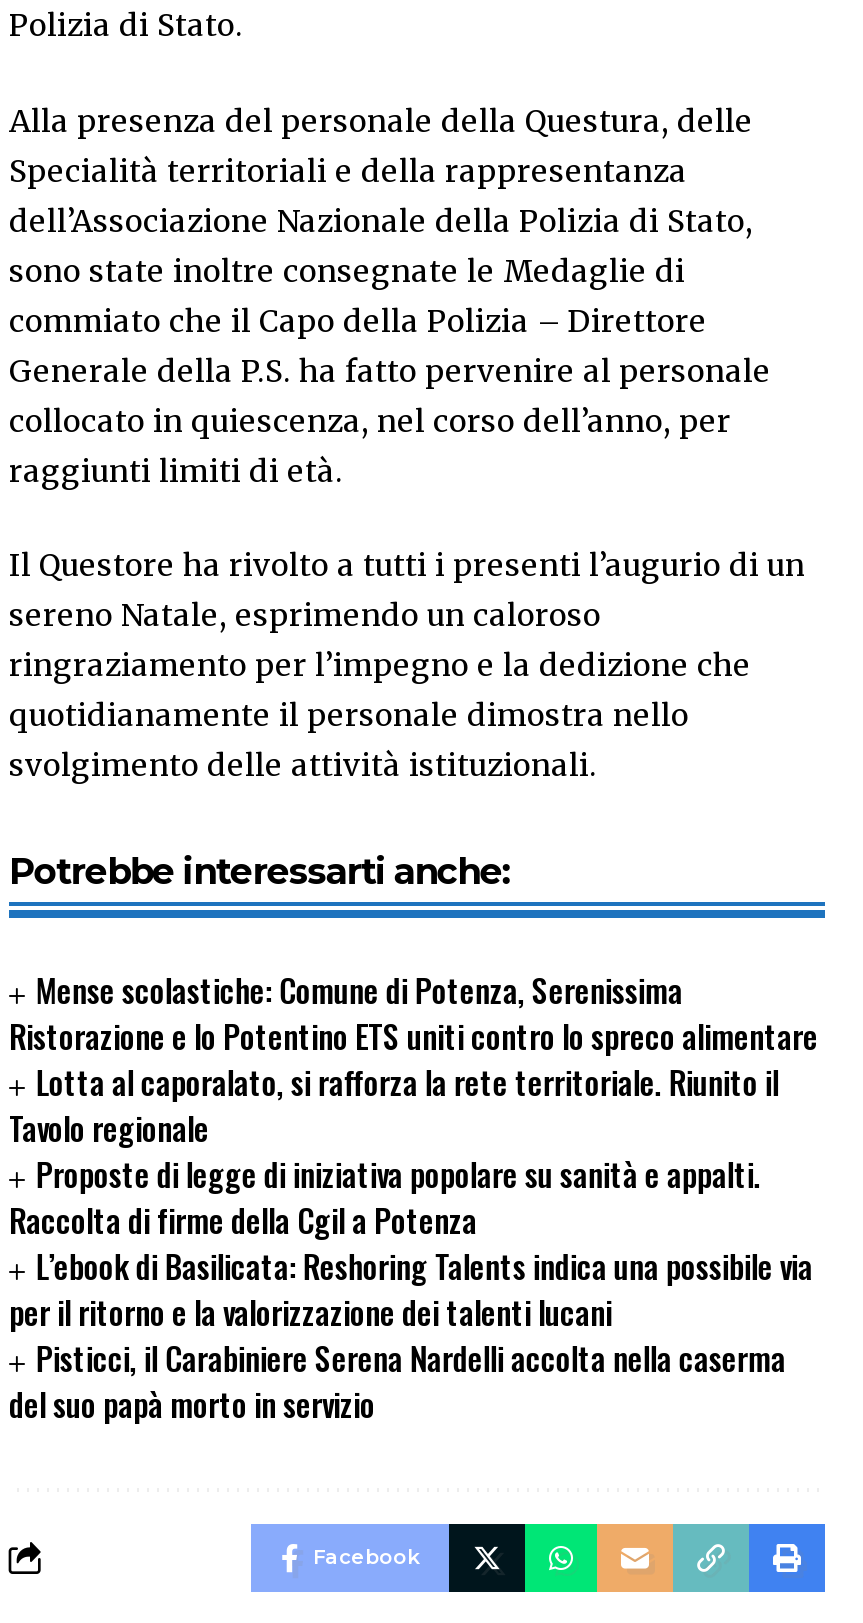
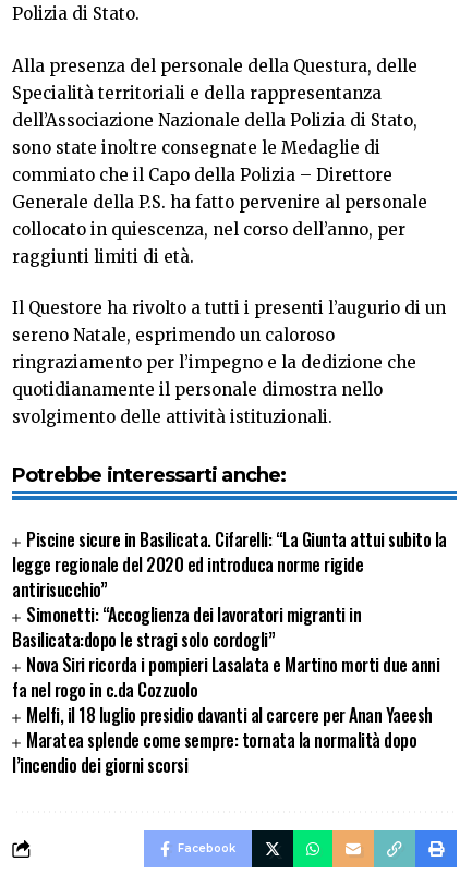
[9,967,818,1429] Mense scolastiche: Comune di Potenza, Serenissima | Ristorazione e Io Potentino ETS uniti contro lo spreco alimentare | Lotta al caporalato, si rafforza la rete territoriale. Riunito il | Tavolo regionale | Proposte di legge di iniziativa popolare su sanità e appalti. | Raccolta di firme della Cgil a Potenza | L’ebook di Basilicata: Reshoring Talents indica una possibile via | per il ritorno e la valorizzazione dei talenti lucani | Pisticci, il Carabiniere Serena Nardelli accolta nella caserma | del suo papà morto in servizio -> [12,527,447,779] Piscine sicure in Basilicata. Cifarelli: “La Giunta attui subito la | legge regionale del 2020 ed introduca norme rigide | antirisucchio” | Simonetti: “Accoglienza dei lavoratori migranti in | Basilicata:dopo le stragi solo cordogli” | Nova Siri ricorda i pompieri Lasalata e Martino morti due anni | fa nel rogo in c.da Cozzuolo | Melfi, il 18 luglio presidio davanti al carcere per Anan Yaeesh | Maratea splende come sempre: tornata la normalità dopo | l’incendio dei giorni scorsi

